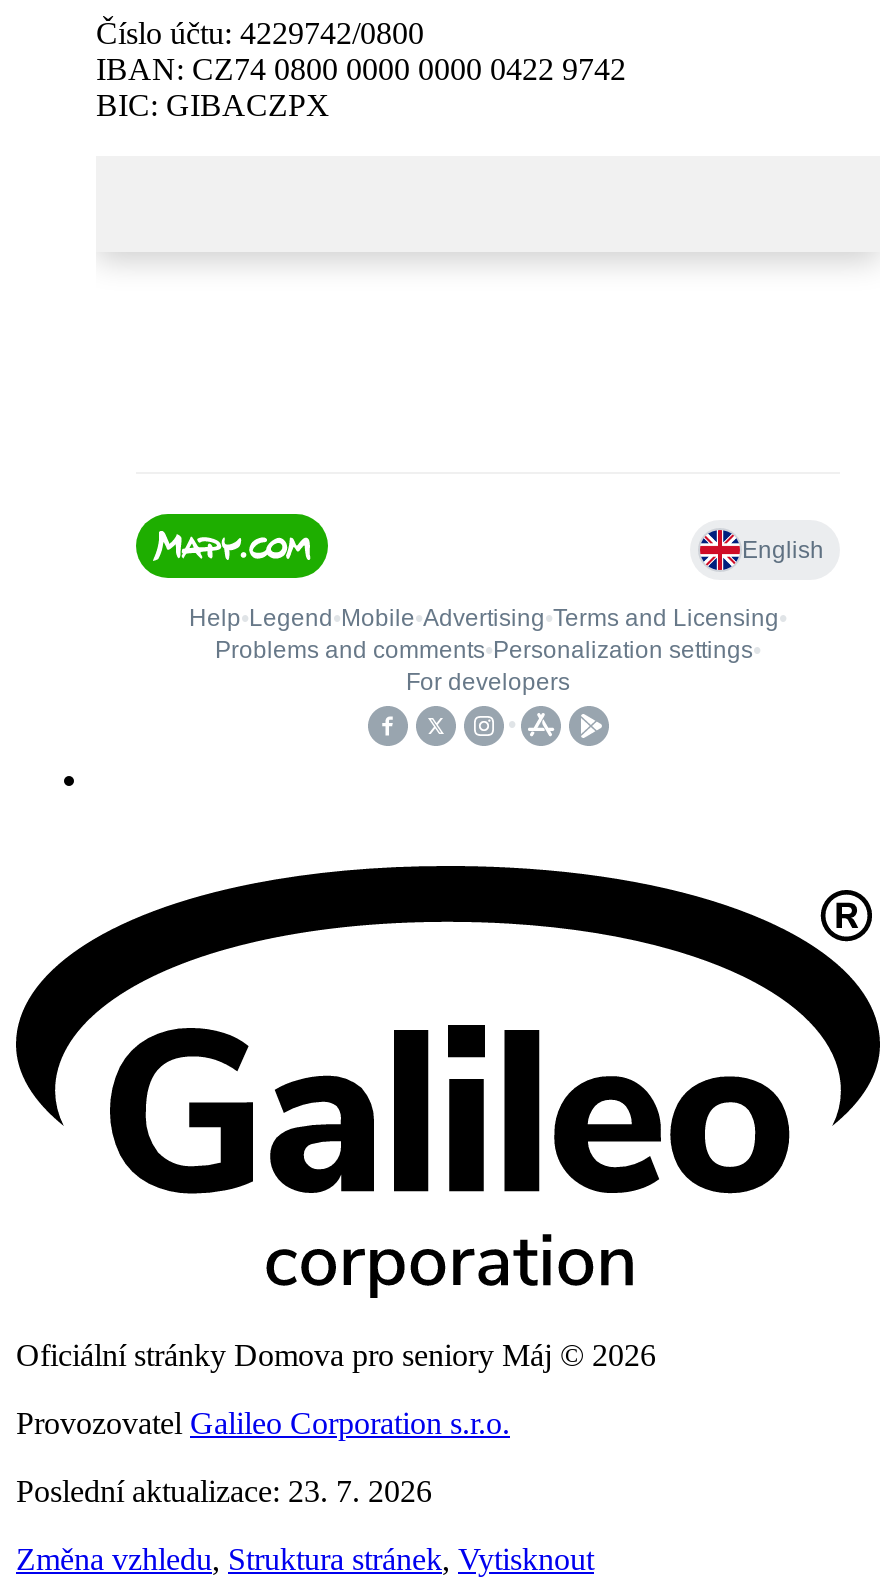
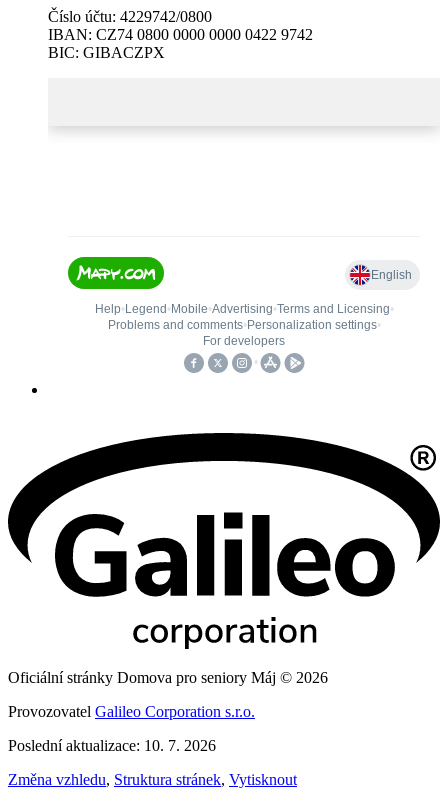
[16,1474,432,1508] Poslední aktualizace: 23. 7. 2026 -> [8,737,216,754] Poslední aktualizace: 10. 7. 2026

